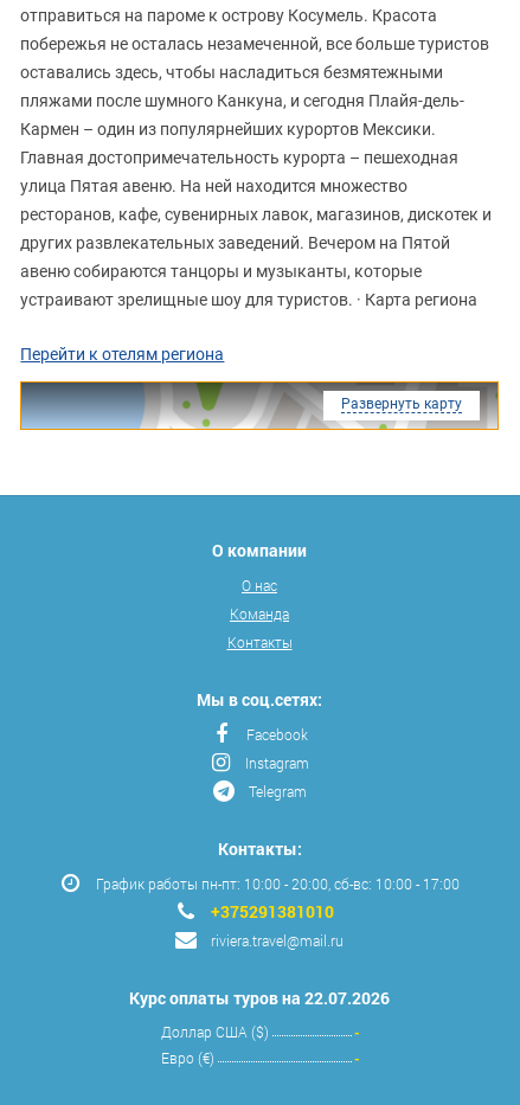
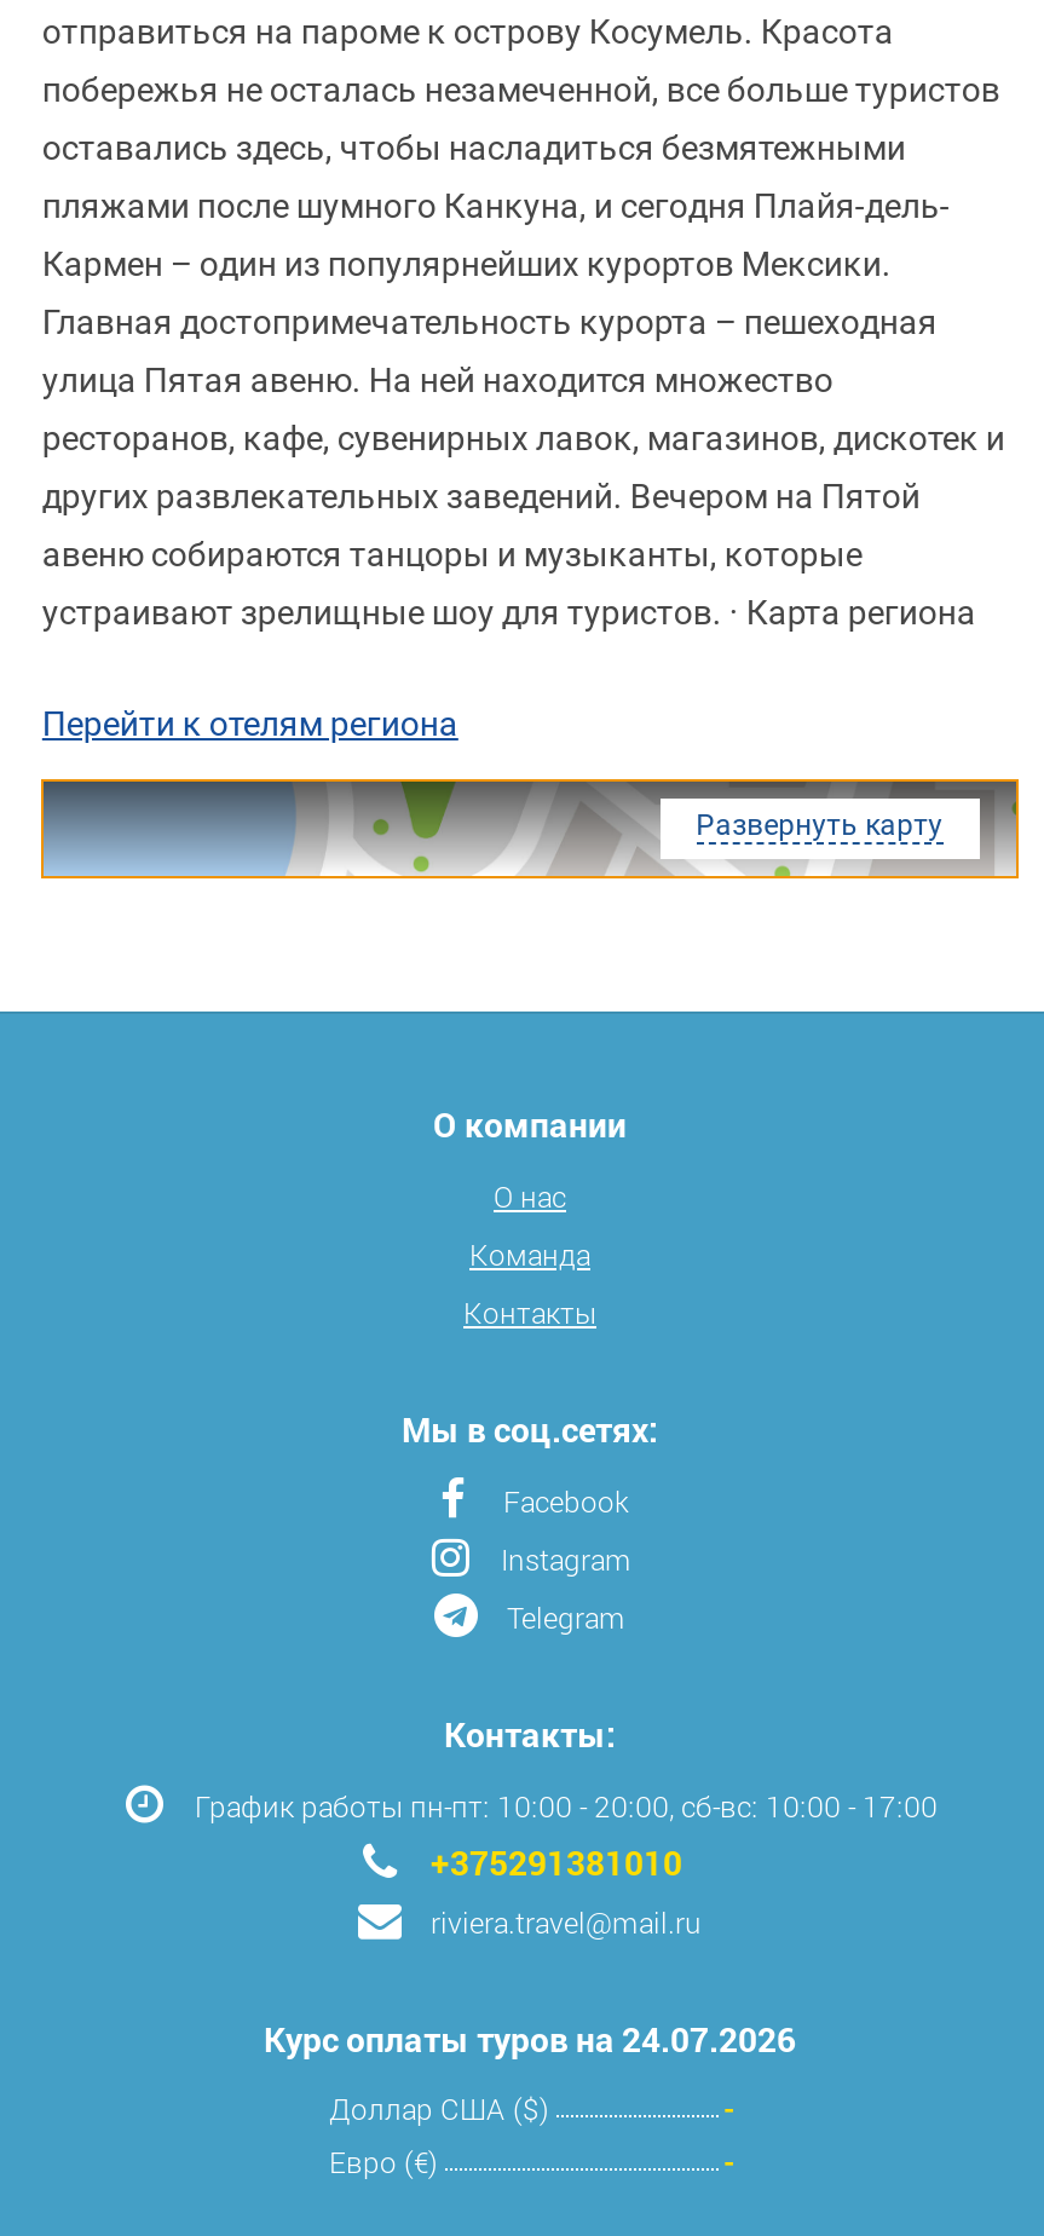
[129,986,390,1009] Курс оплаты туров на 22.07.2026 -> [264,2015,796,2061] Курс оплаты туров на 24.07.2026

